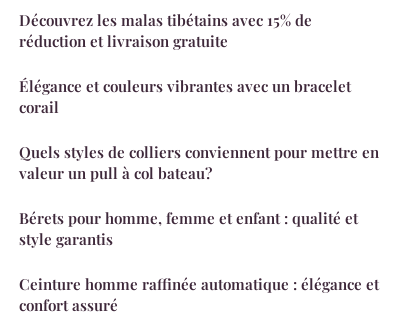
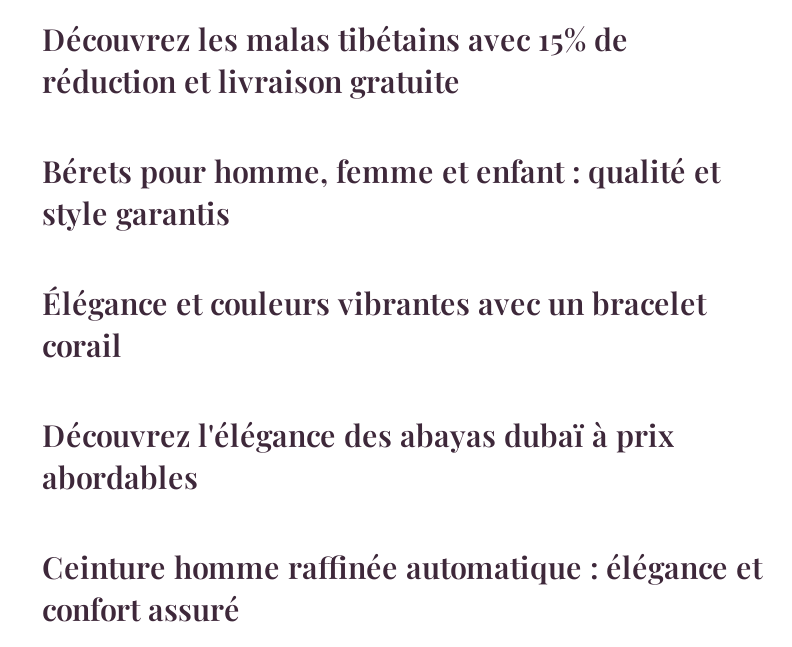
moved [19,76,351,117] -> [42,283,706,365]: Élégance et couleurs vibrantes avec un bracelet | corail
[19,142,379,183] Quels styles de colliers conviennent pour mettre en | valeur un pull à col bateau? -> [42,415,674,497] Découvrez l'élégance des abayas dubaï à prix | abordables
moved [19,208,358,249] -> [42,151,720,233]: Bérets pour homme, femme et enfant : qualité et | style garantis

